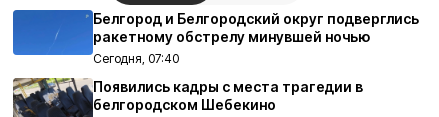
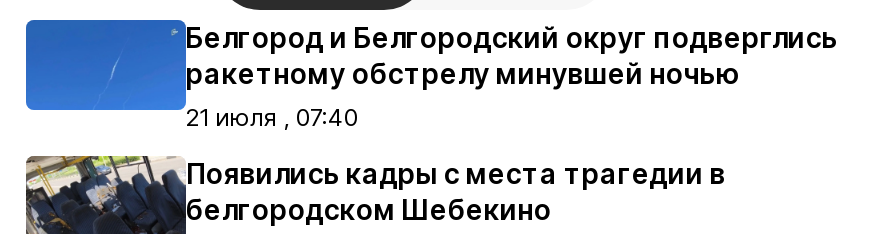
[93,51,179,66] Сегодня, 07:40 -> [186,102,358,132] 21 июля , 07:40

